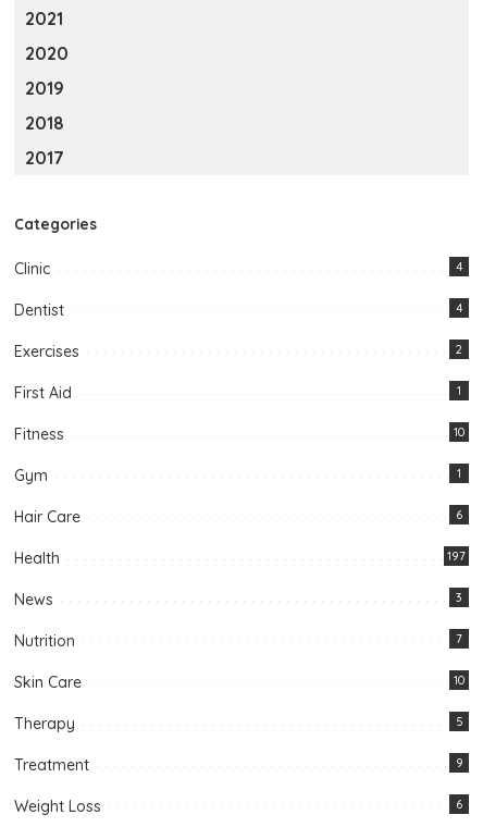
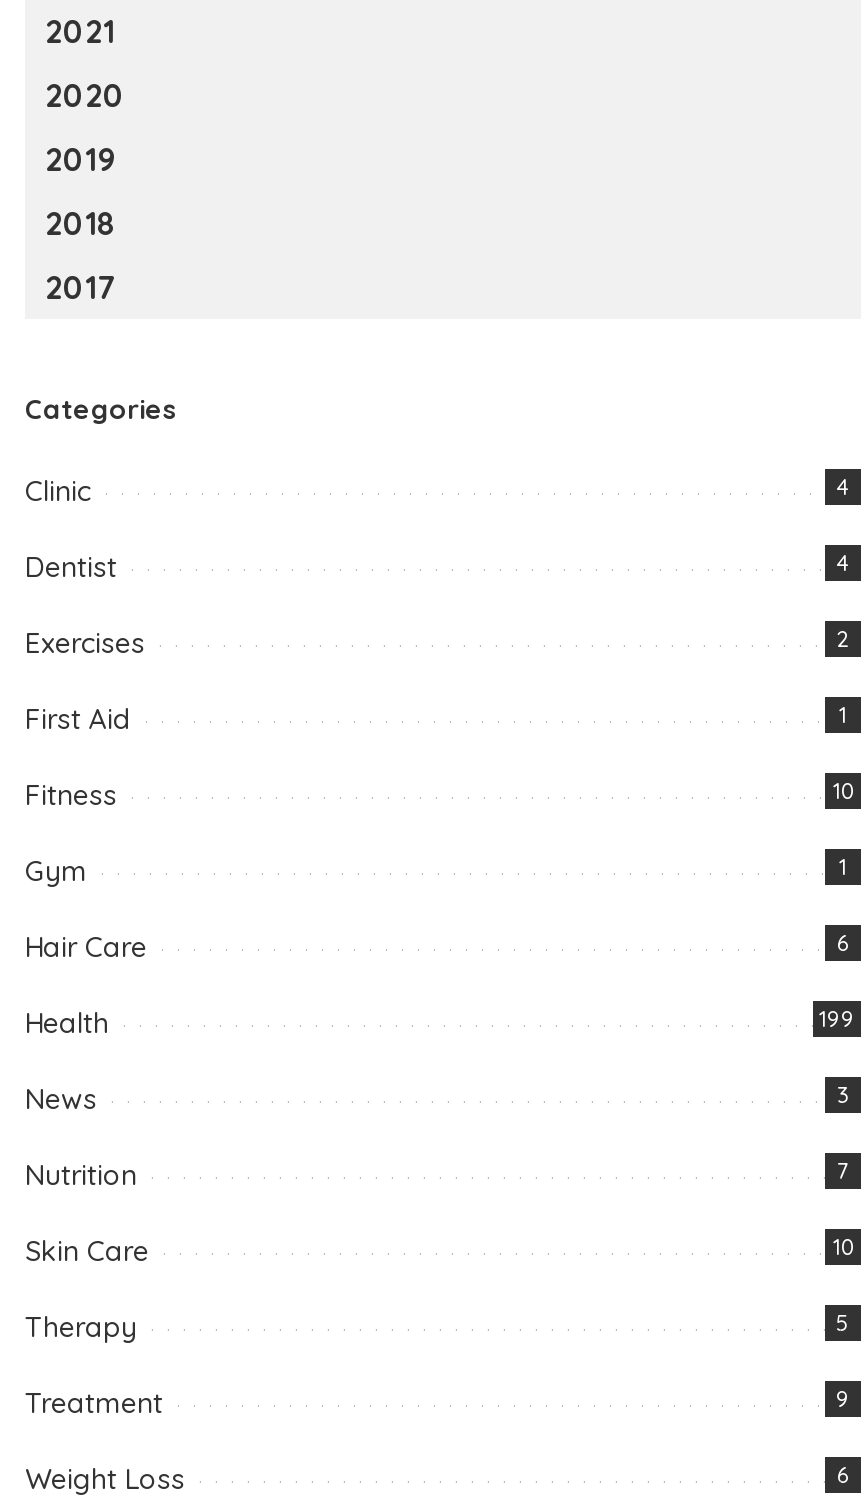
[447,548,466,563] 197 -> [819,1004,855,1032] 199

